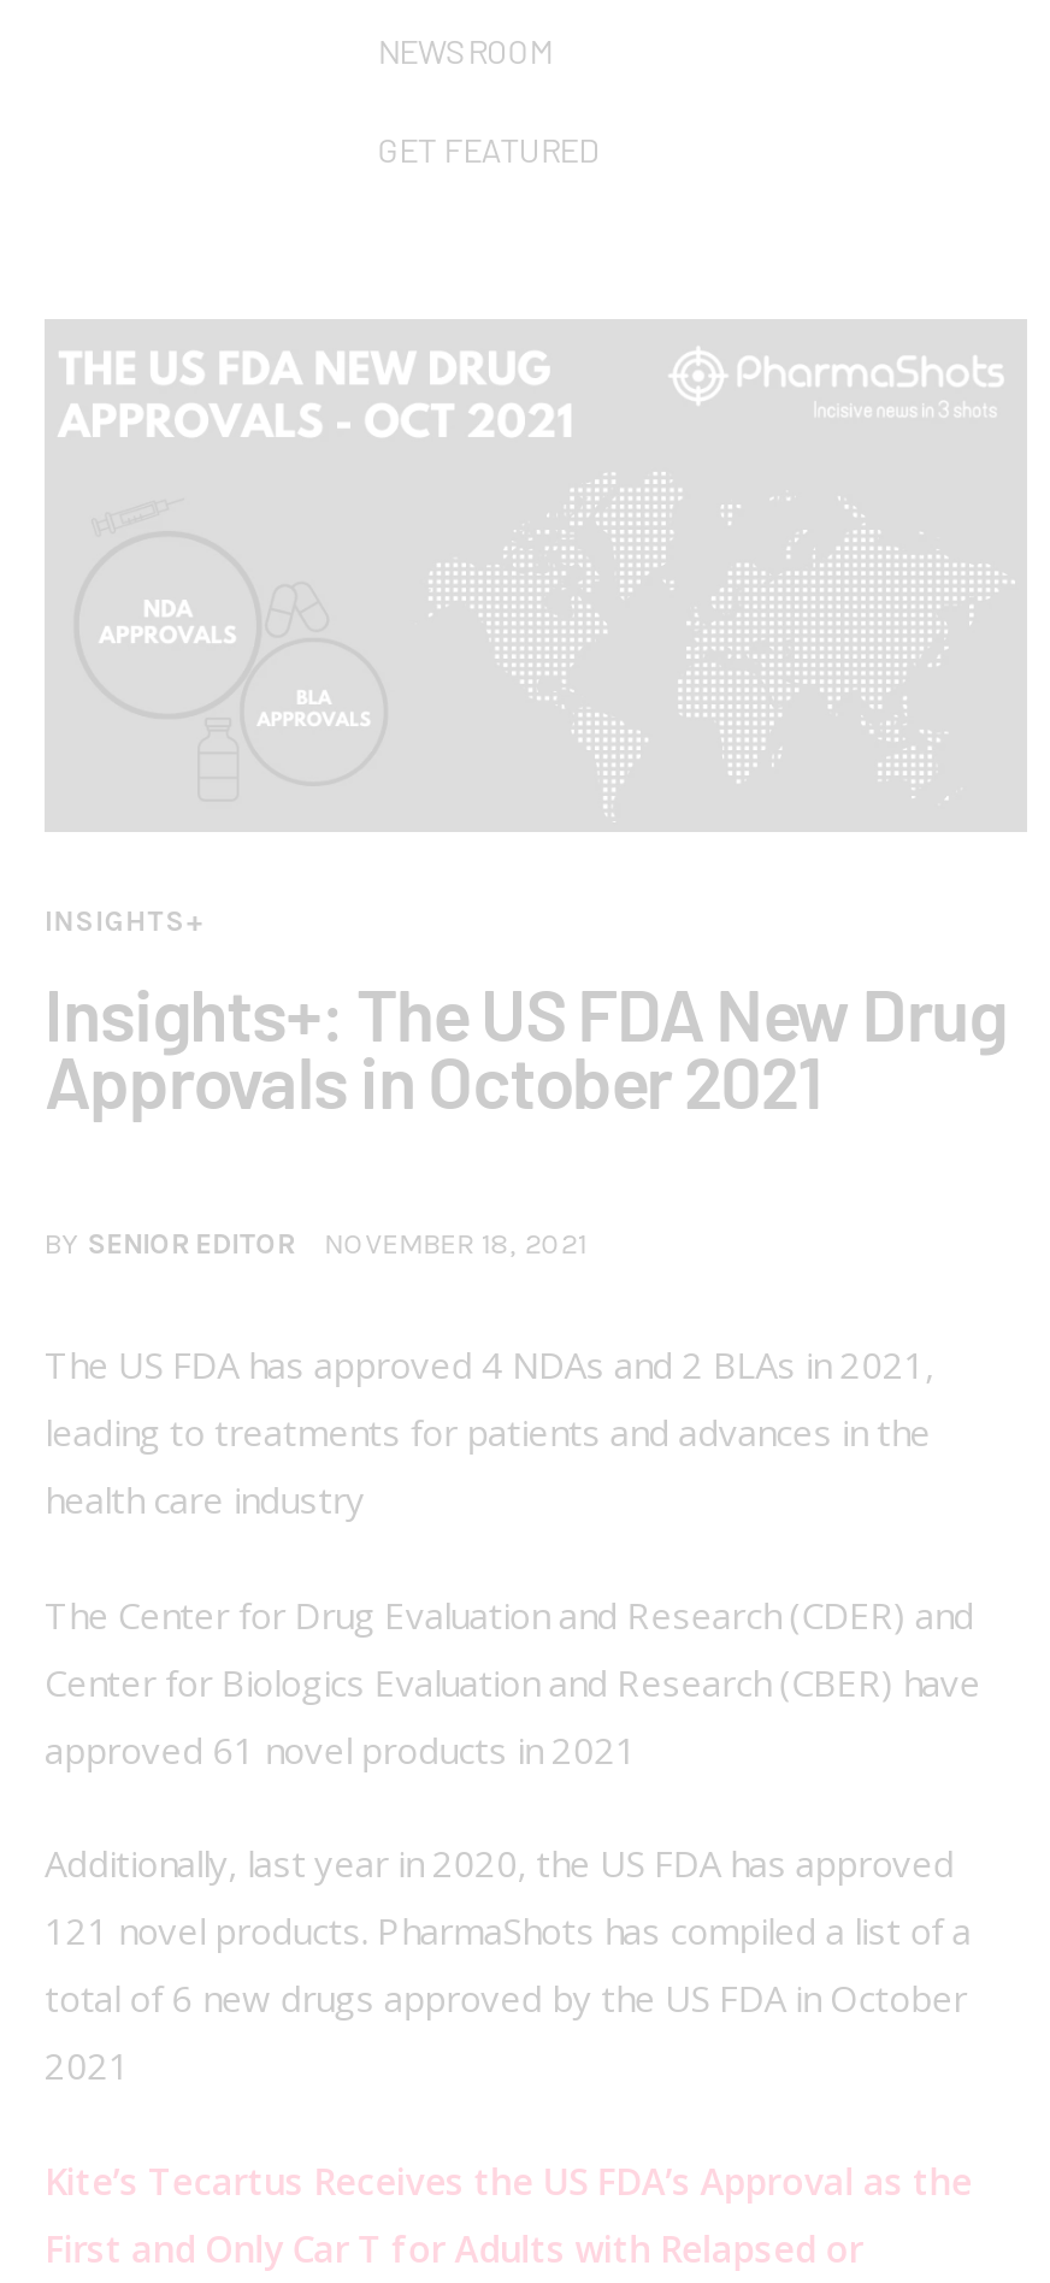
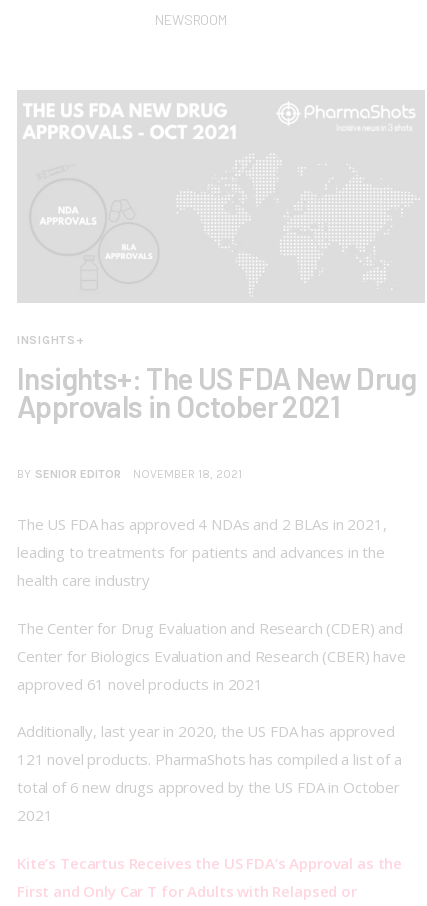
[377,129,597,170] GET FEATURED -> none

